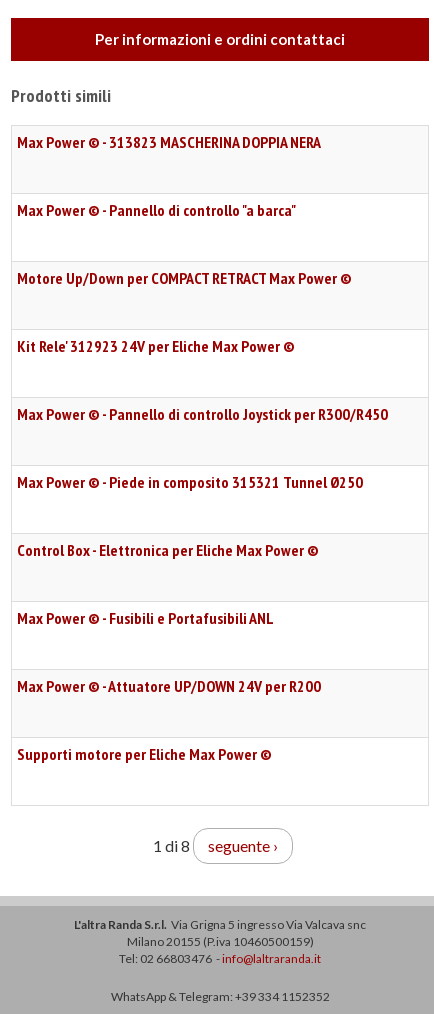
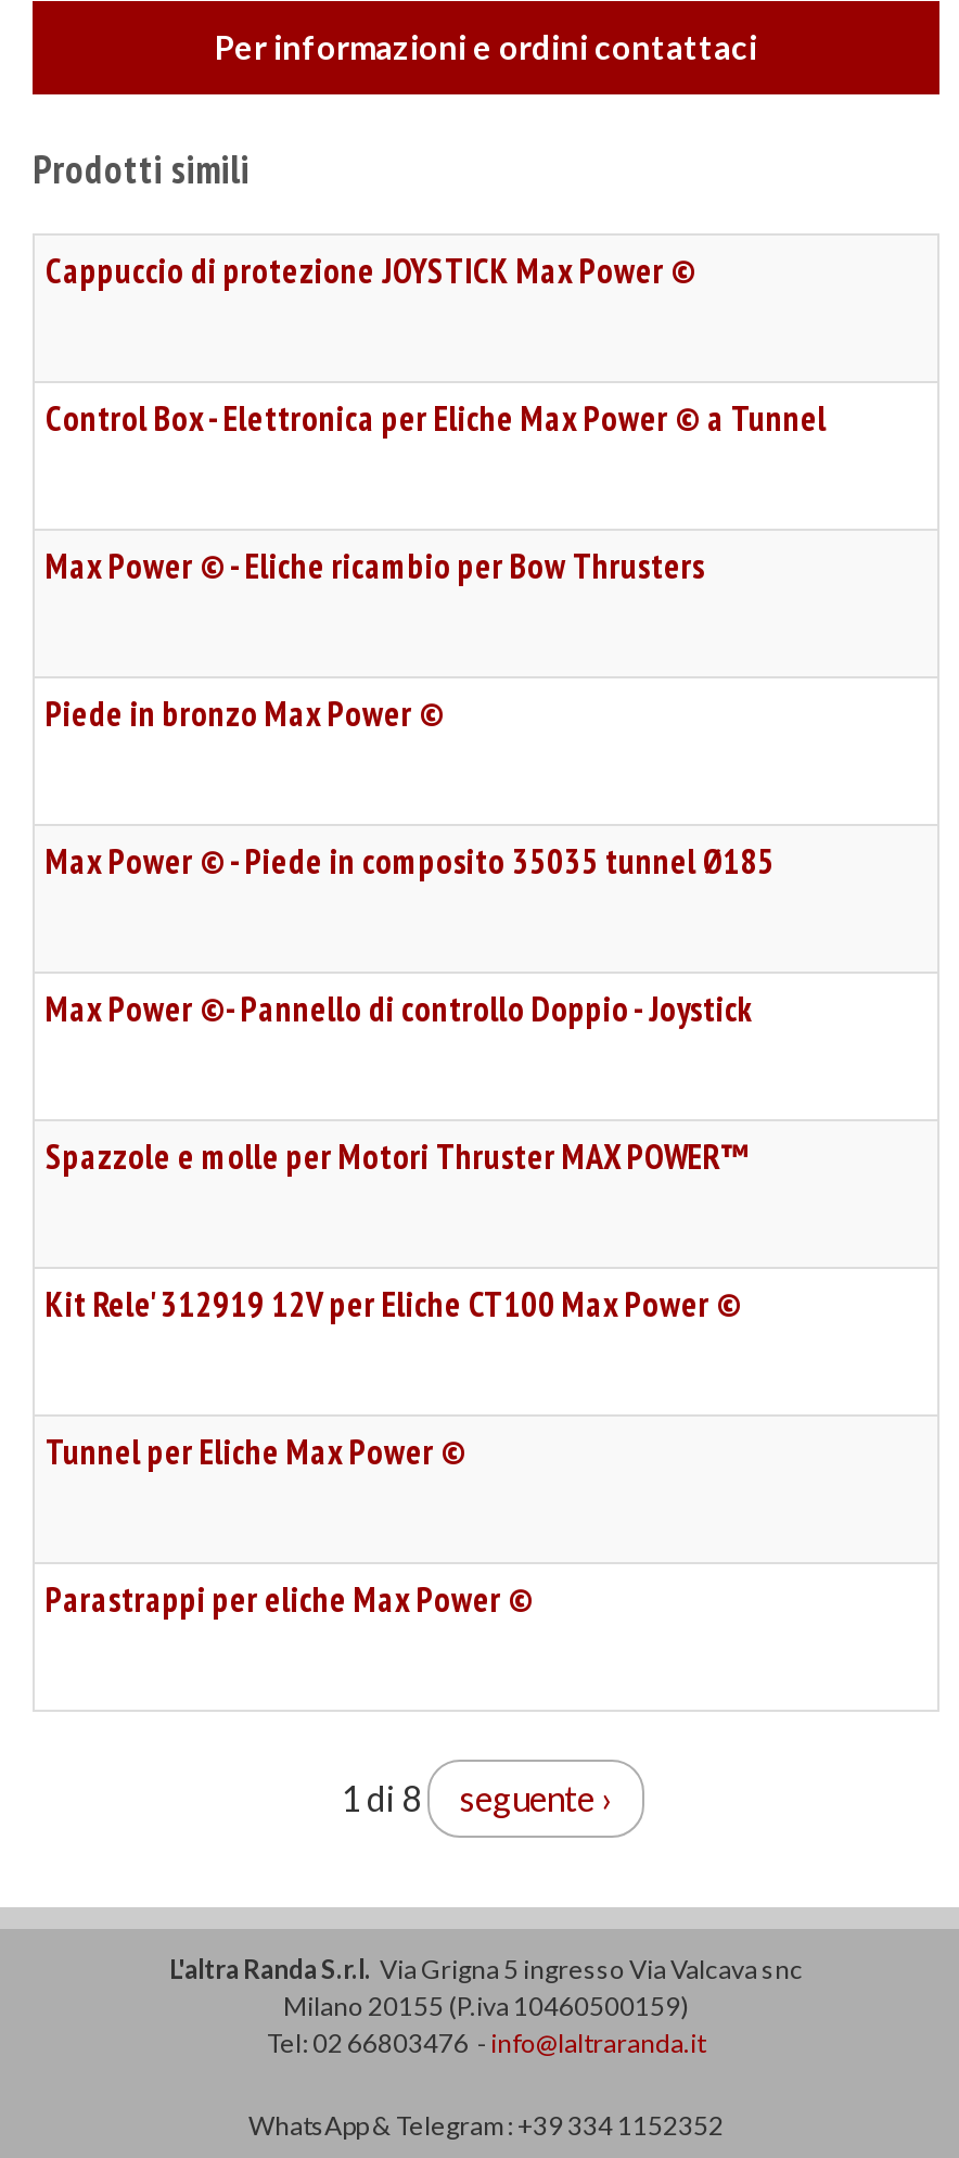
[17,132,321,152] Max Power © - 313823 MASCHERINA DOPPIA NERA -> [46,249,696,292] Cappuccio di protezione JOYSTICK Max Power ©
[17,200,296,220] Max Power © - Pannello di controllo "a barca" -> [46,396,827,440] Control Box - Elettronica per Eliche Max Power © a Tunnel
[17,268,352,288] Motore Up/Down per COMPACT RETRACT Max Power © -> [46,544,705,587] Max Power © - Eliche ricambio per Bow Thrusters
[17,336,295,356] Kit Rele' 312923 24V per Eliche Max Power © -> [46,691,445,735] Piede in bronzo Max Power ©
[17,404,388,424] Max Power © - Pannello di controllo Joystick per R300/R450 -> [46,839,775,883] Max Power © - Piede in composito 35035 tunnel Ø185
[17,472,363,492] Max Power © - Piede in composito 315321 Tunnel Ø250 -> [46,987,753,1030] Max Power ©- Pannello di controllo Doppio - Joystick
[17,540,319,560] Control Box - Elettronica per Eliche Max Power © -> [46,1134,749,1178] Spazzole e molle per Motori Thruster MAX POWER™
[17,608,274,628] Max Power © - Fusibili e Portafusibili ANL -> [46,1282,742,1325] Kit Rele' 312919 12V per Eliche CT100 Max Power ©
[17,676,321,696] Max Power © - Attuatore UP/DOWN 24V per R200 -> [46,1430,466,1473] Tunnel per Eliche Max Power ©
[17,744,272,764] Supporti motore per Eliche Max Power © -> [46,1577,534,1621] Parastrappi per eliche Max Power ©

